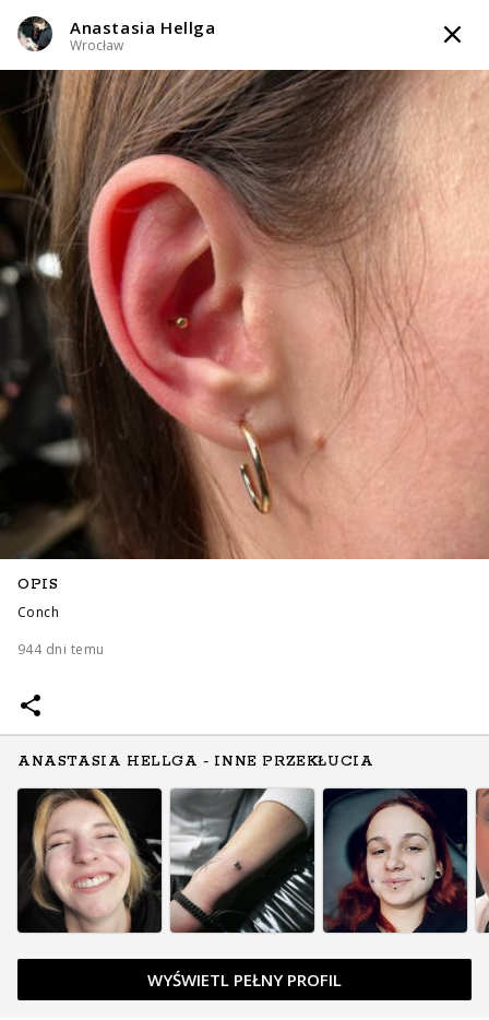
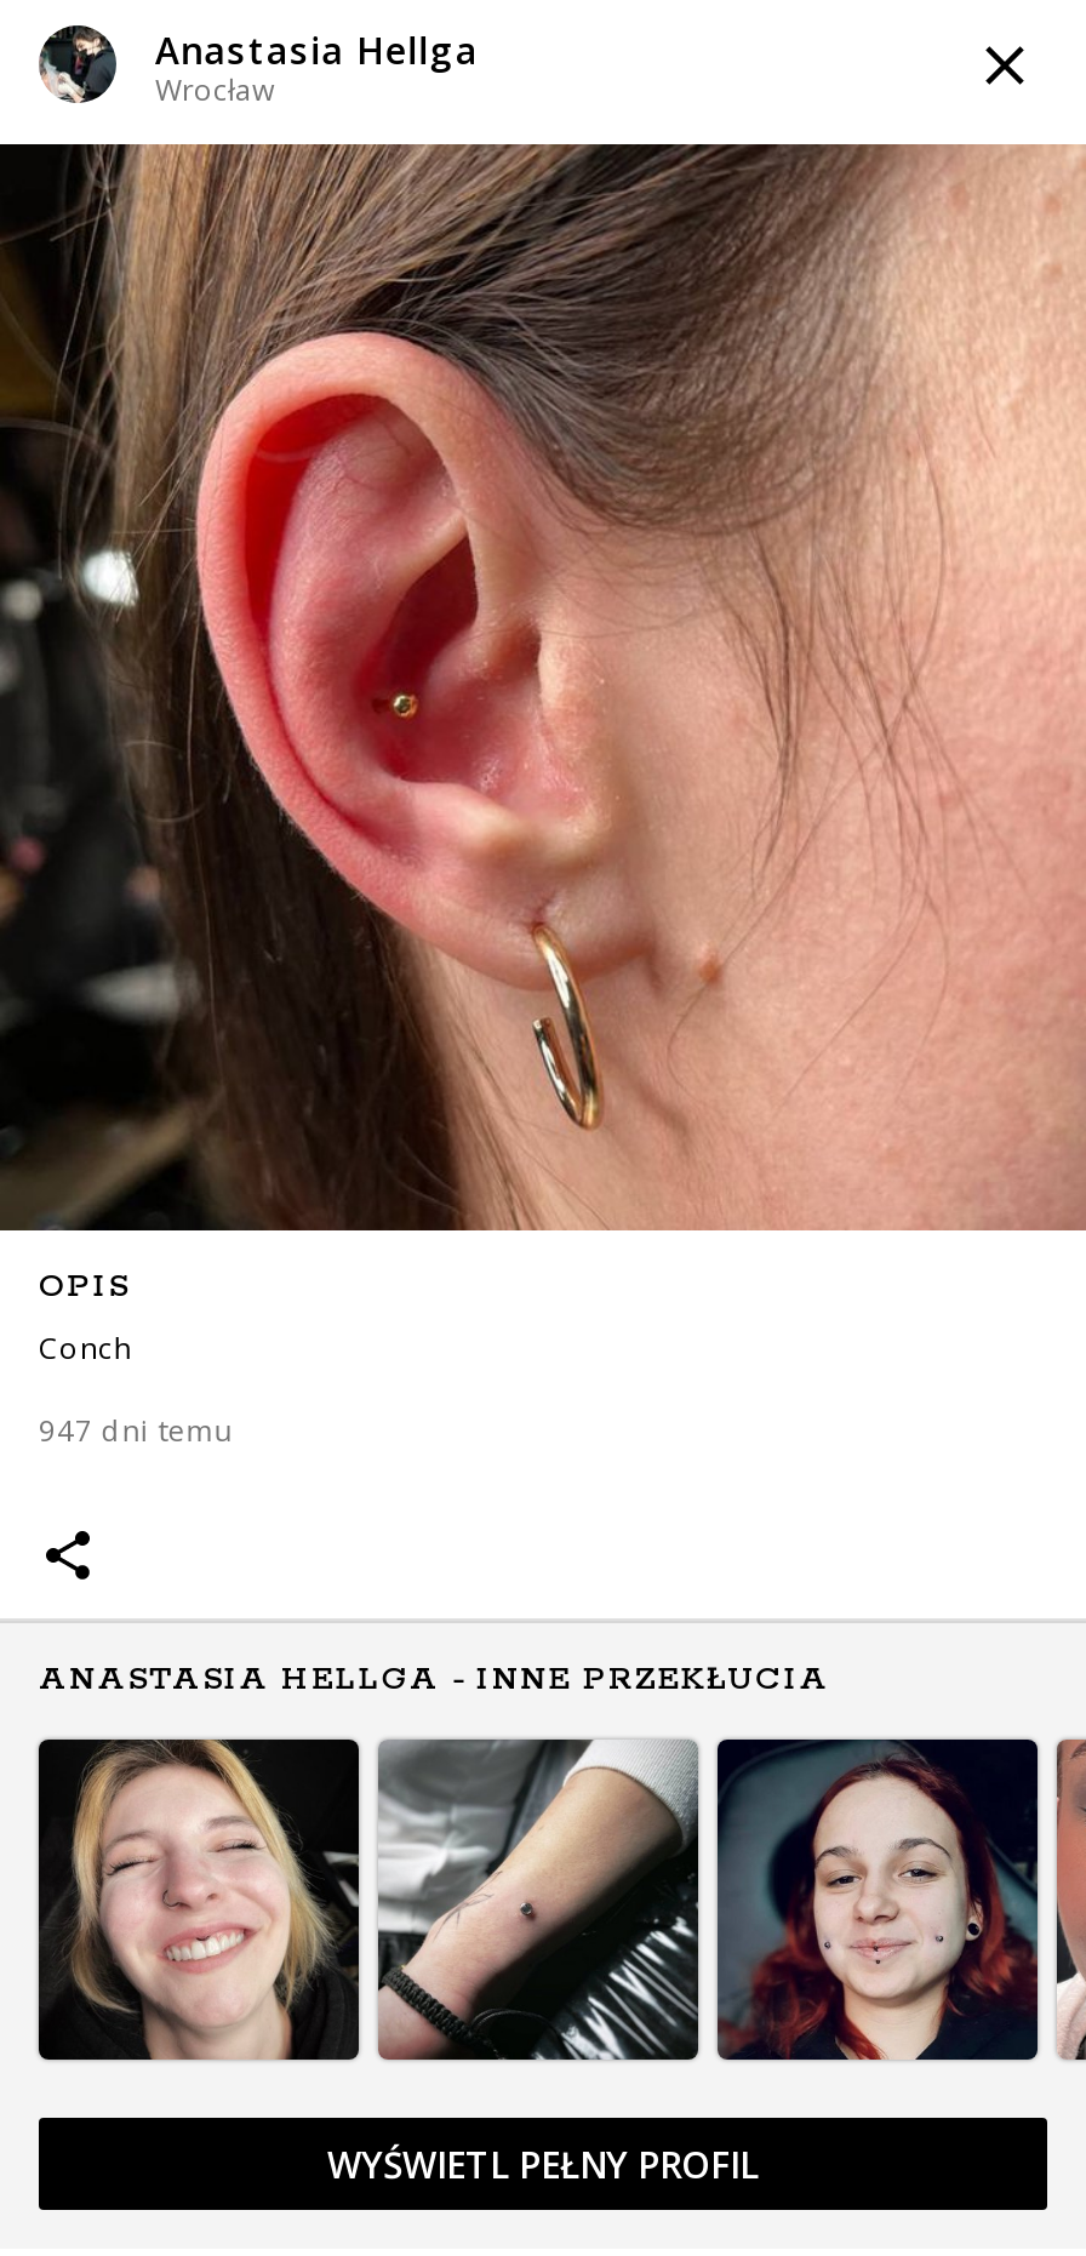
[17,640,105,659] 944 dni temu -> [39,1410,232,1451] 947 dni temu

